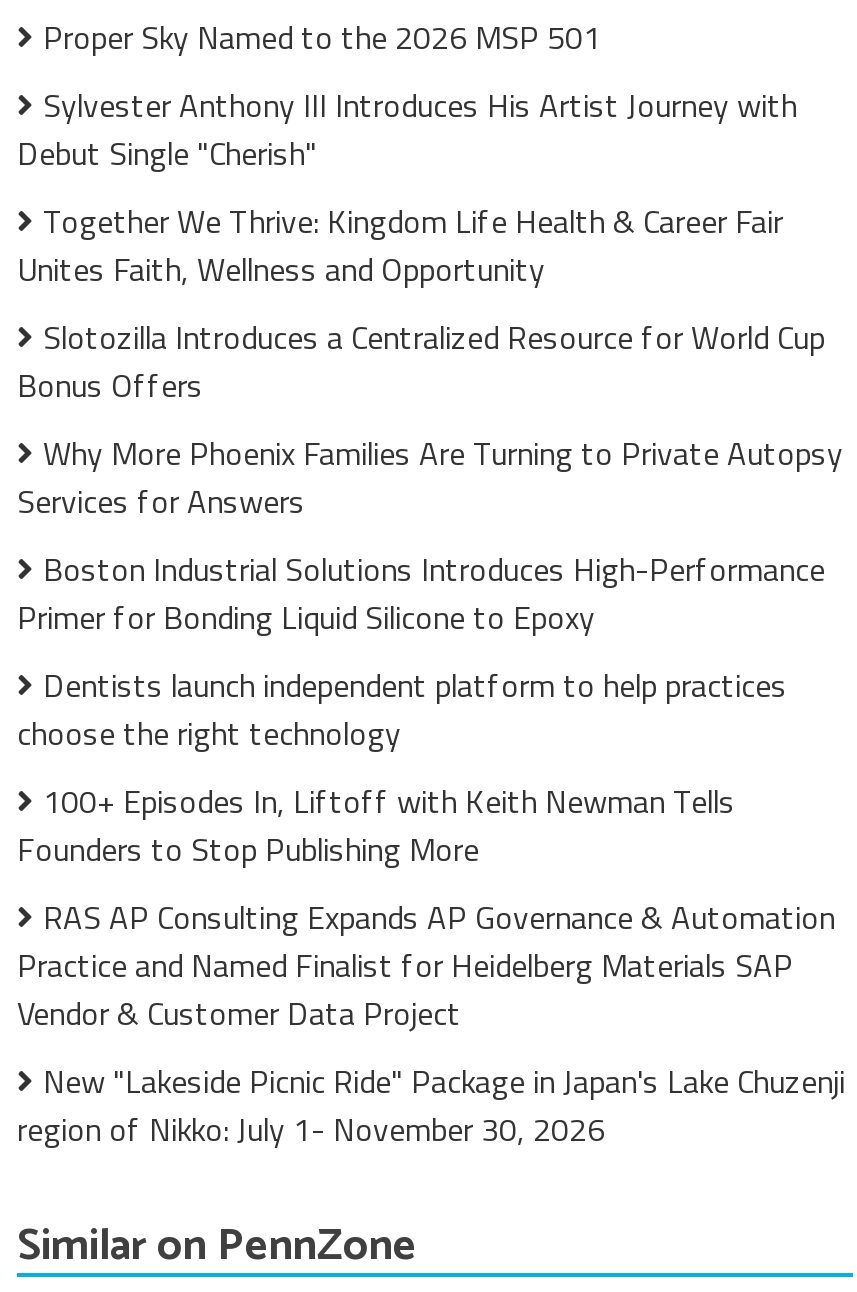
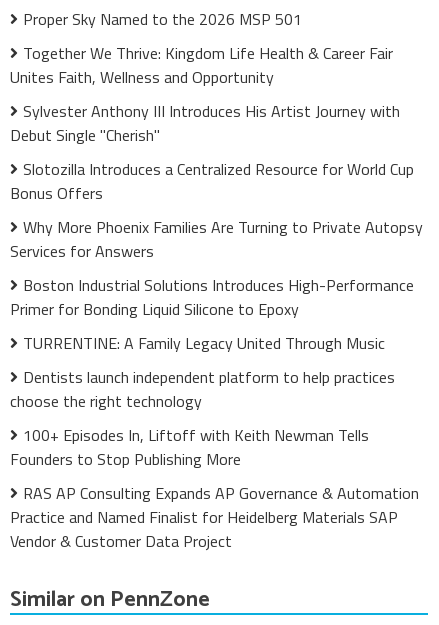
moved [17,81,797,177] -> [10,99,400,147]: Sylvester Anthony III Introduces His Artist Journey with | Debut Single "Cherish"
moved [17,197,783,293] -> [10,41,393,89]: Together We Thrive: Kingdom Life Health & Career Fair | Unites Faith, Wellness and Opportunity
none -> [23,331,385,355] TURRENTINE: A Family Legacy United Through Music
moved [17,661,835,1037] -> [10,365,419,553]: Dentists launch independent platform to help practices | choose the right technology | 100+ Episodes In, Liftoff with Keith Newman Tells | Founders to Stop Publishing More | RAS AP Consulting Expands AP Governance & Automation | Practice and Named Finalist for Heidelberg Materials SAP | Vendor & Customer Data Project
[17,1057,845,1153] New "Lakeside Picnic Ride" Package in Japan's Lake Chuzenji | region of Nikko: July 1- November 30, 2026 -> none

